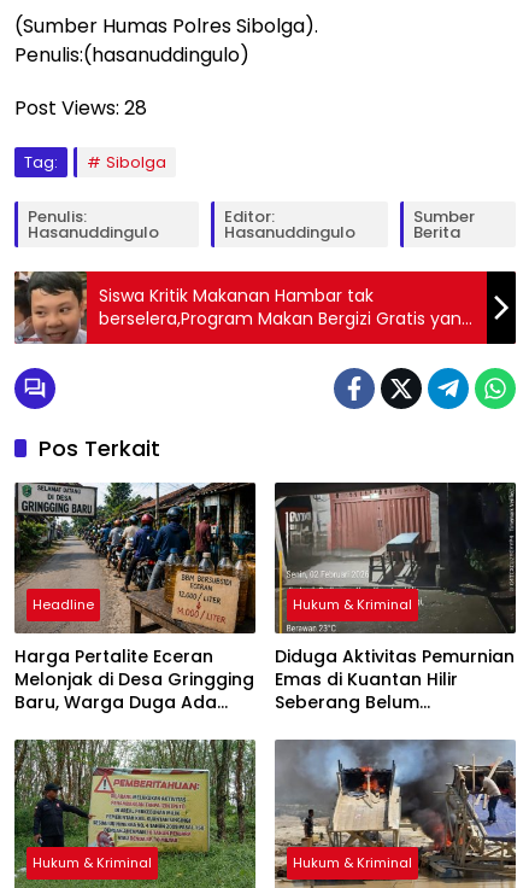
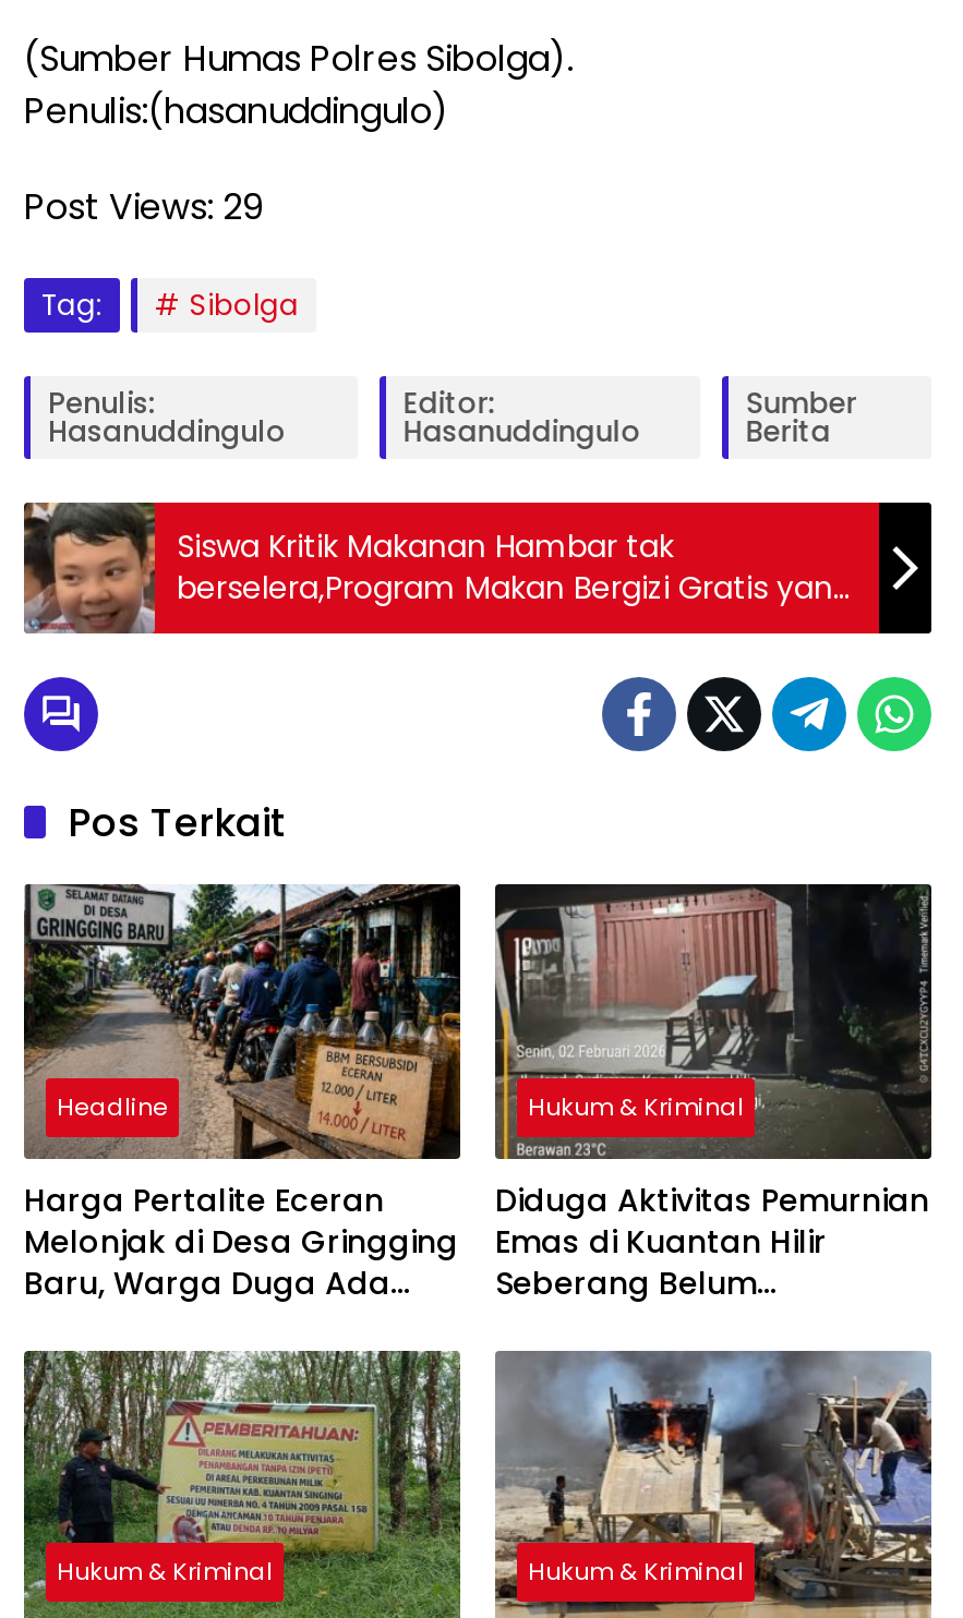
[14,94,147,121] Post Views: 28 -> [24,182,262,232] Post Views: 29

